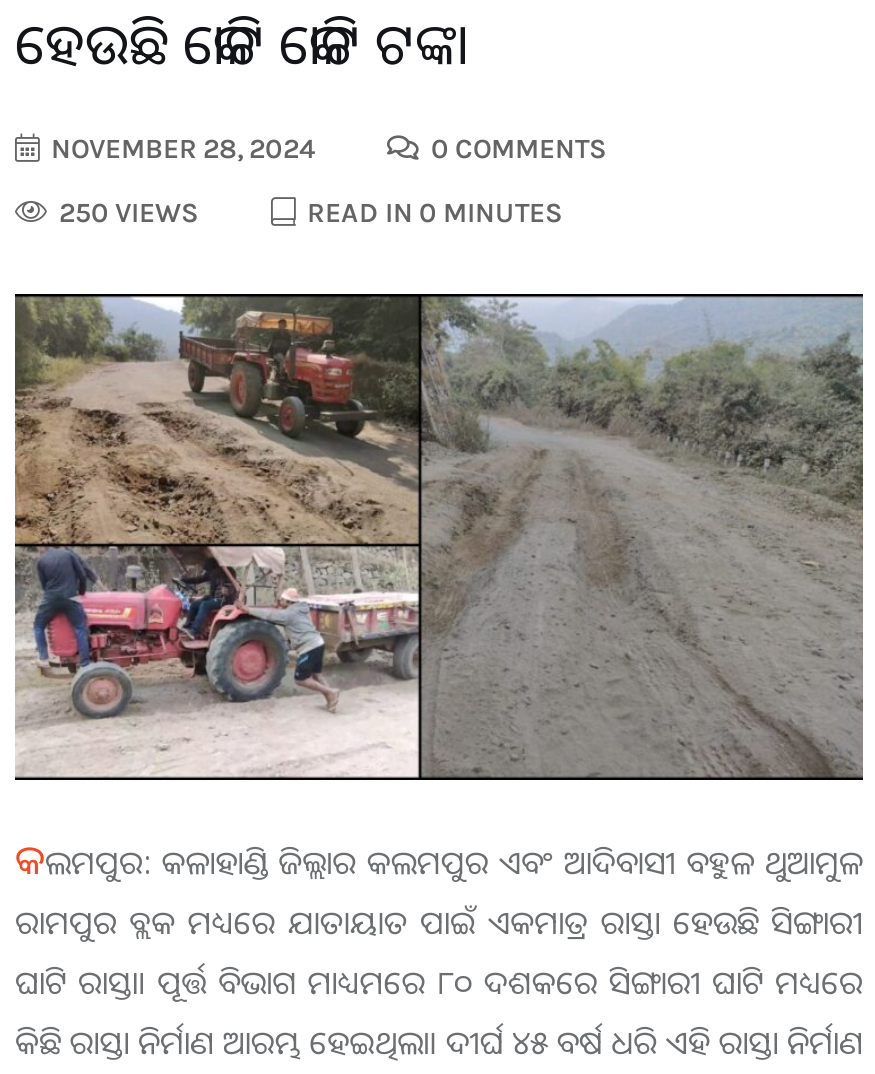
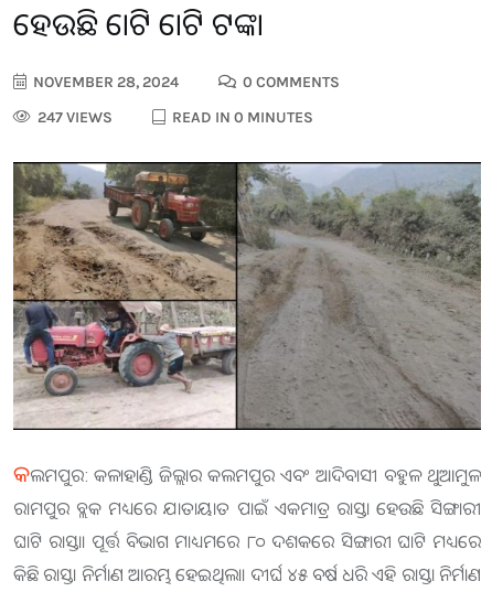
[53,196,199,230] 250 VIEWS -> [34,108,113,127] 247 VIEWS

